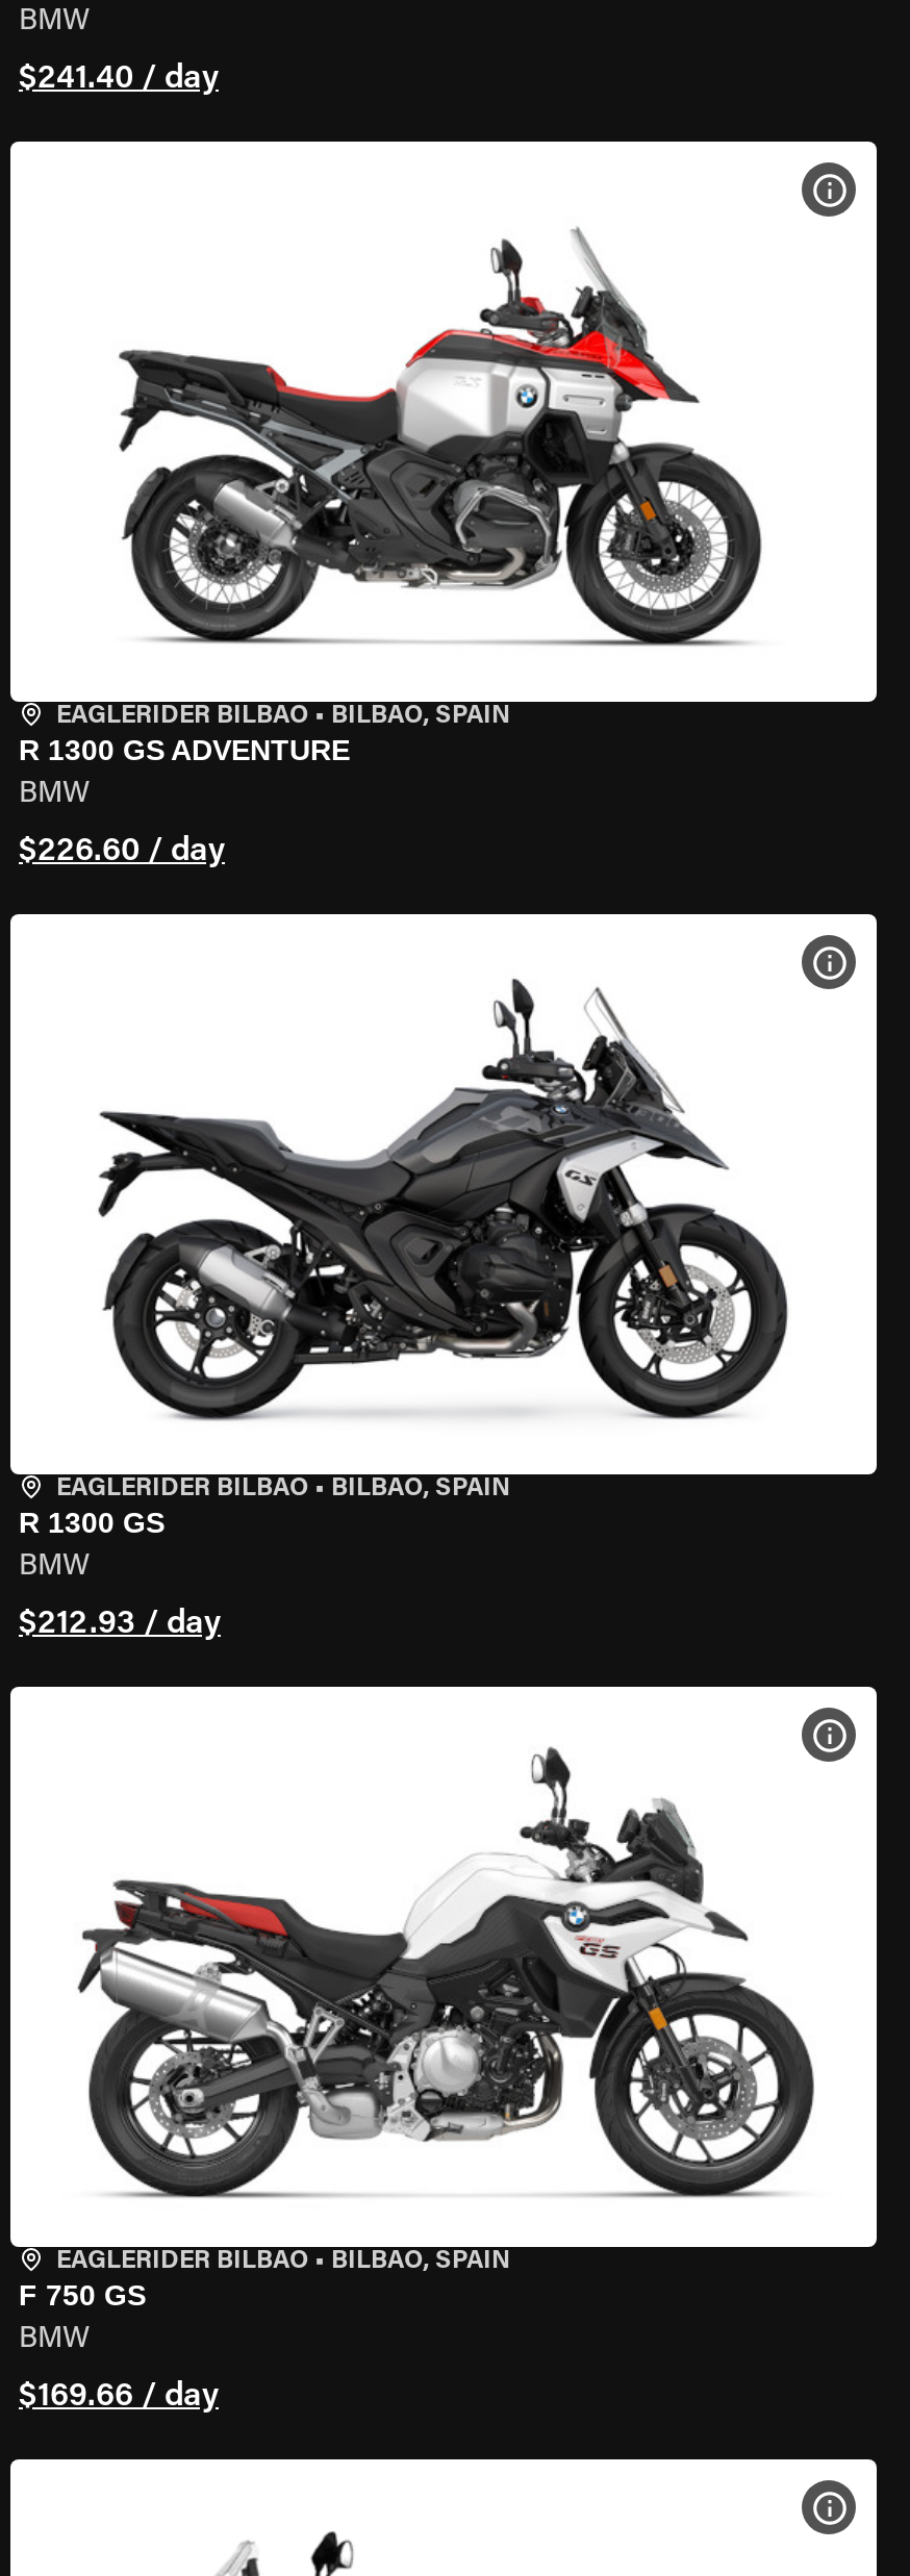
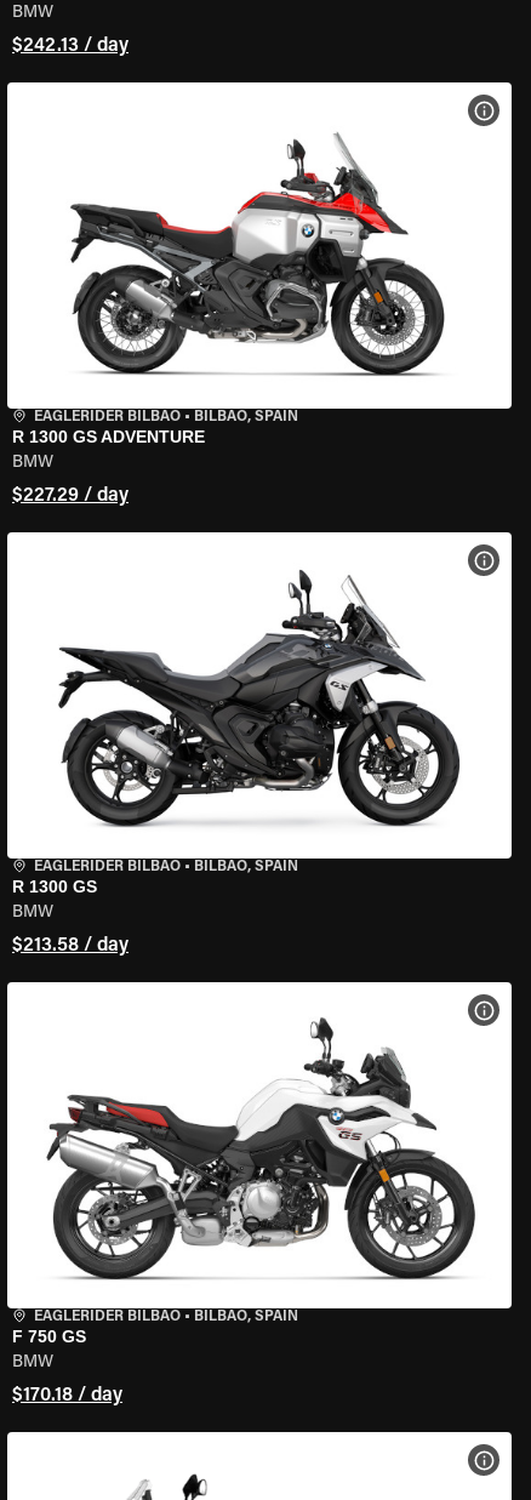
[19,62,219,96] $241.40 / day -> [12,36,129,56] $242.13 / day
[19,835,225,868] $226.60 / day -> [12,486,129,506] $227.29 / day
[19,1608,221,1641] $212.93 / day -> [12,936,129,956] $213.58 / day
[19,2380,219,2414] $169.66 / day -> [12,1386,122,1405] $170.18 / day

